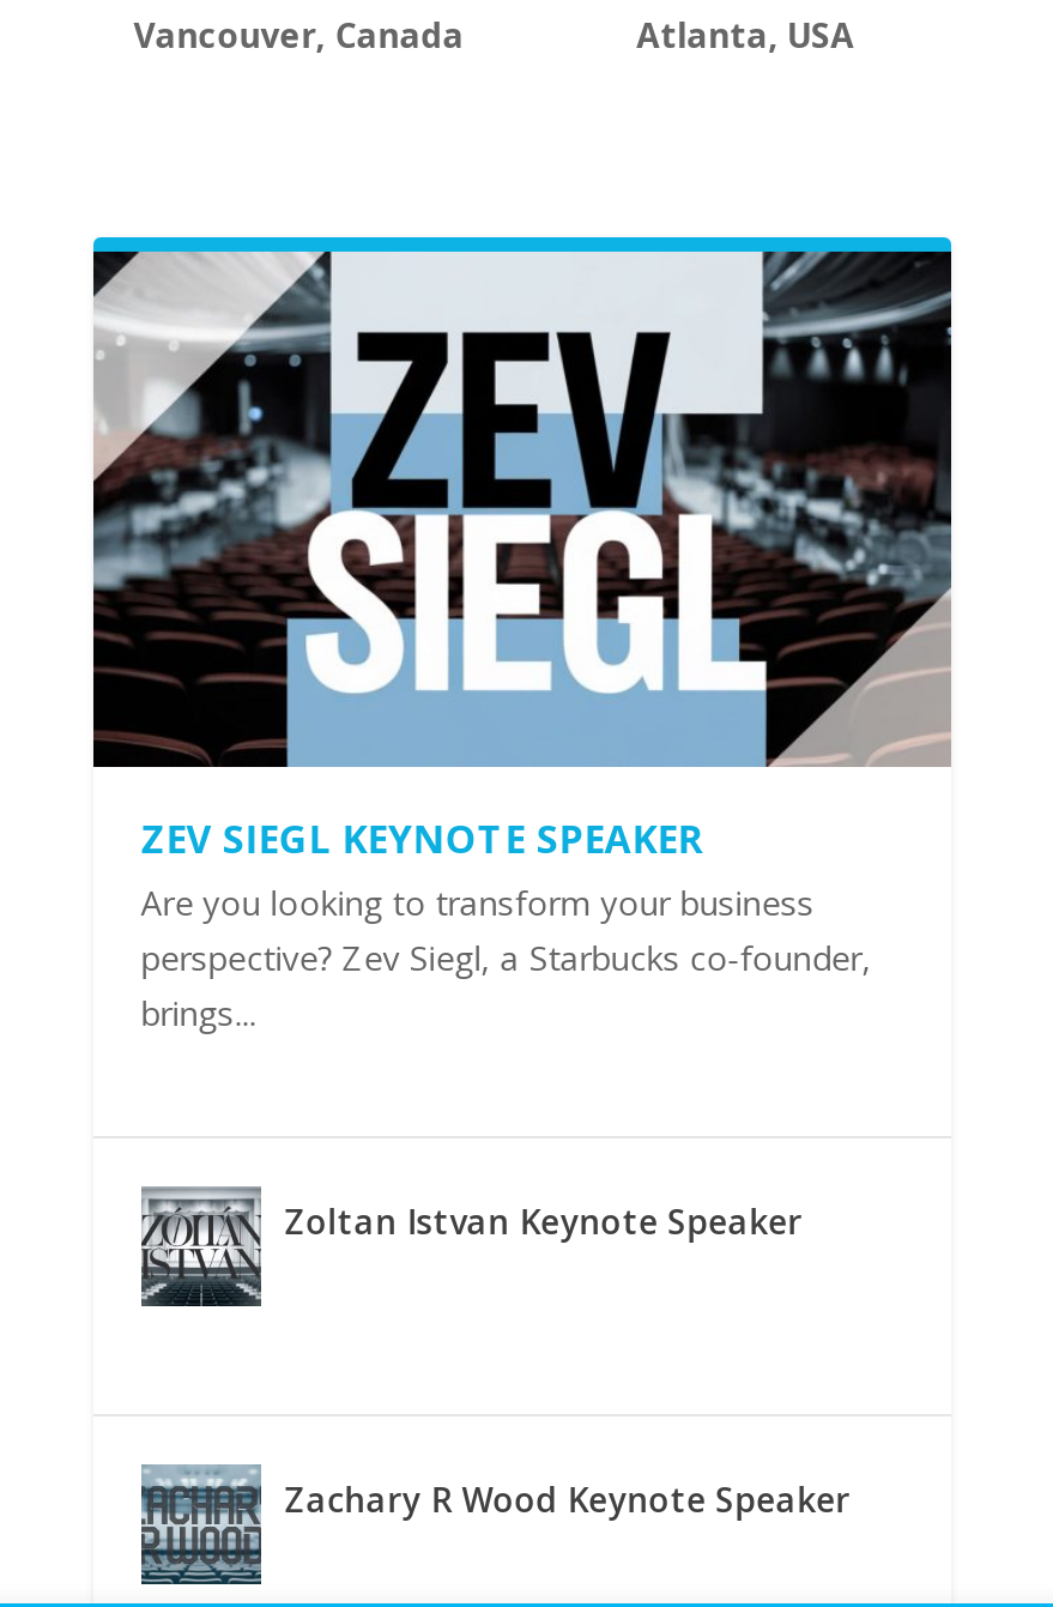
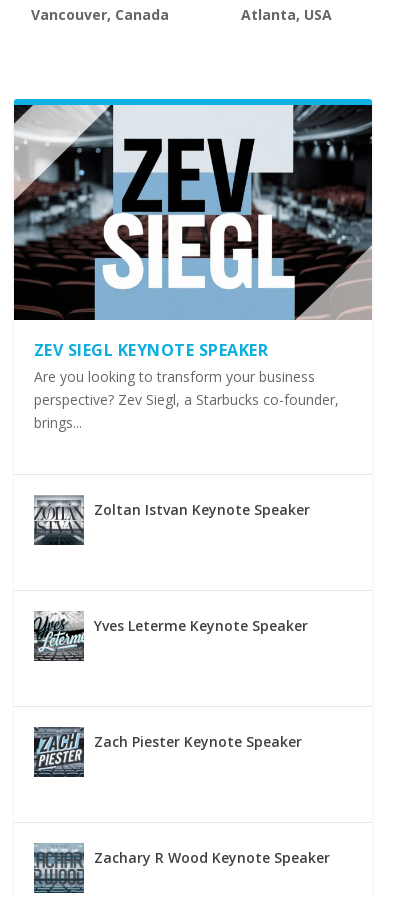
none -> [33,727,302,775] [image] | Zach Piester Keynote Speaker
none -> [34,612,308,661] [image] | Yves Leterme Keynote Speaker

